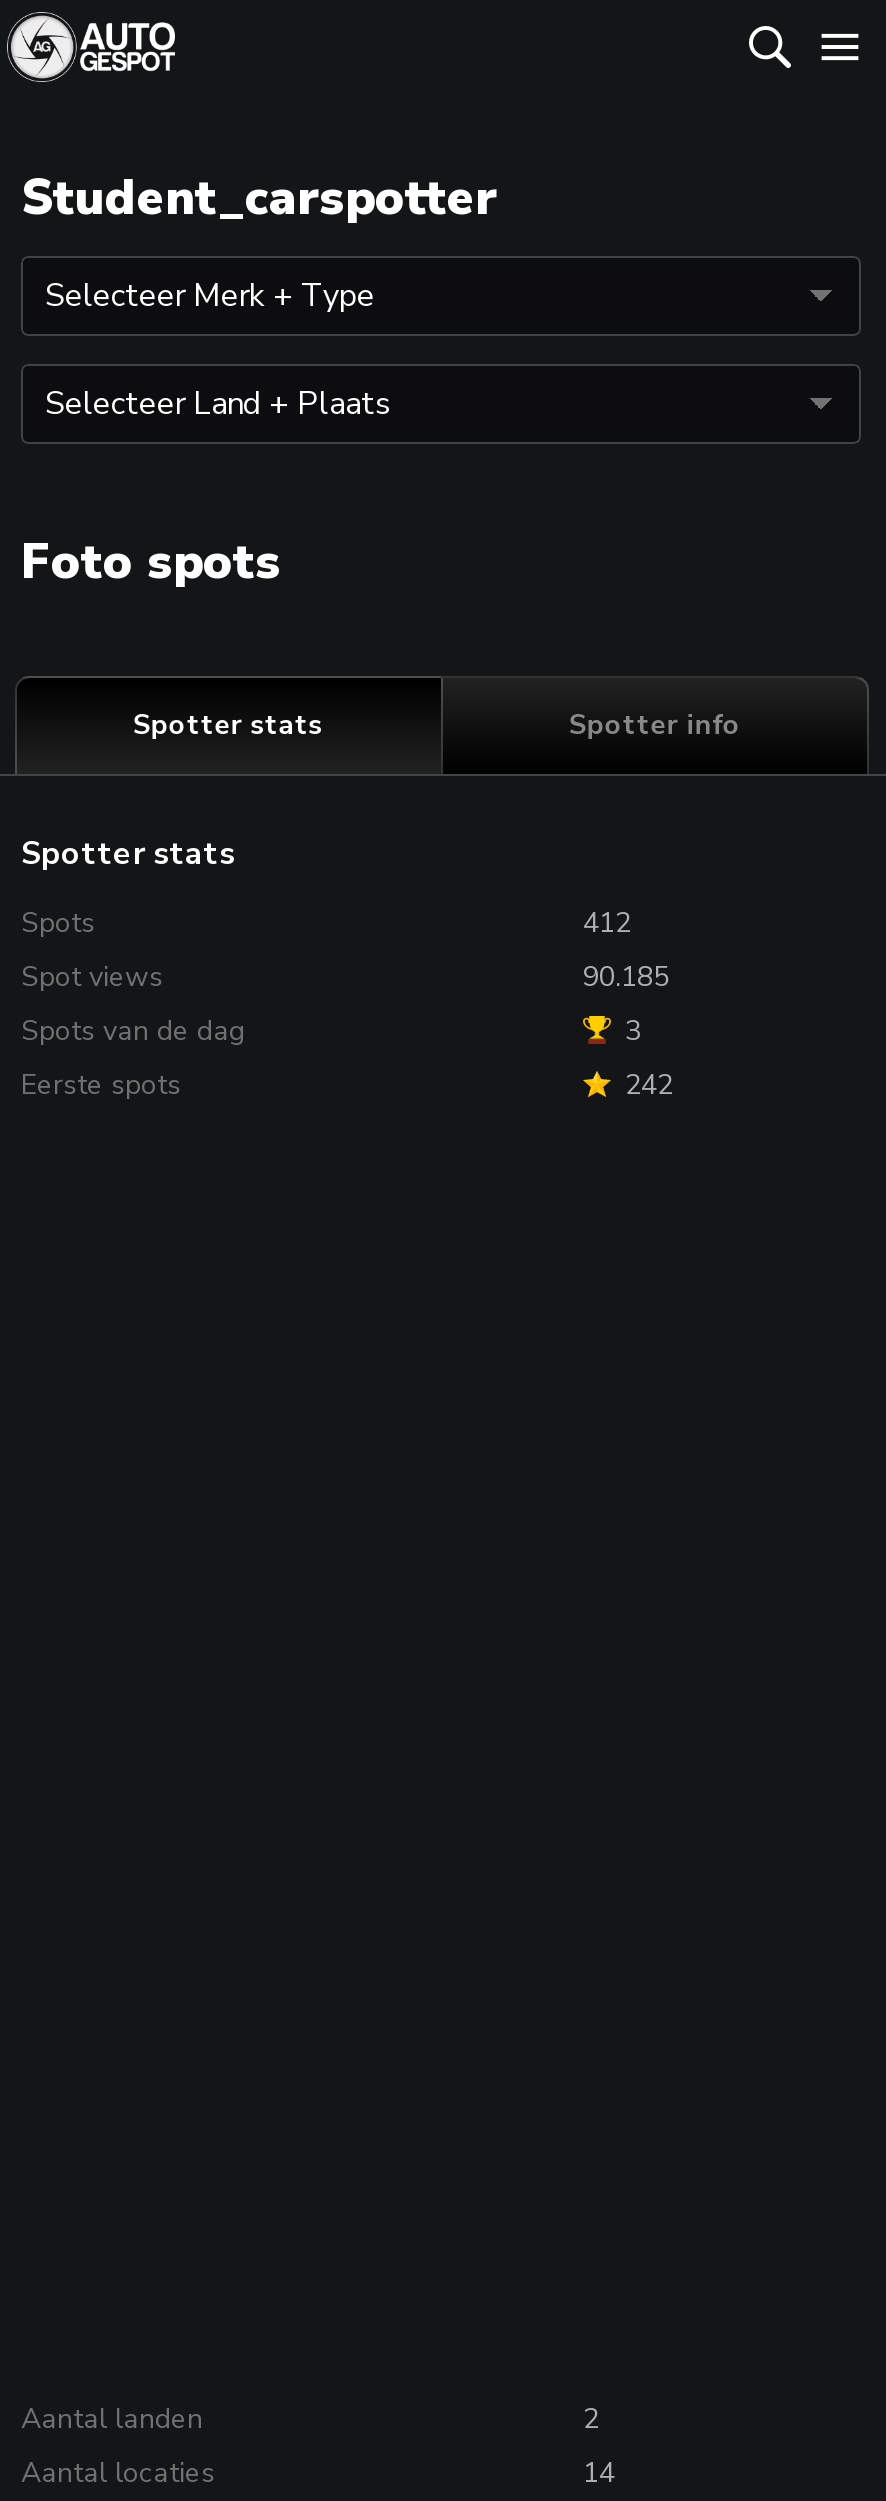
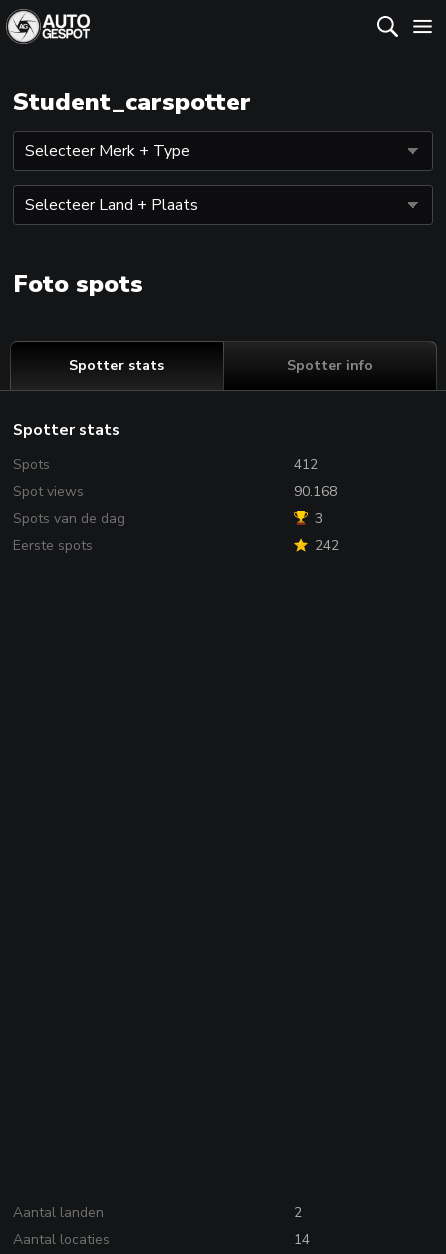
[583,958,669,996] 90.185 -> [294,482,337,501] 90.168

